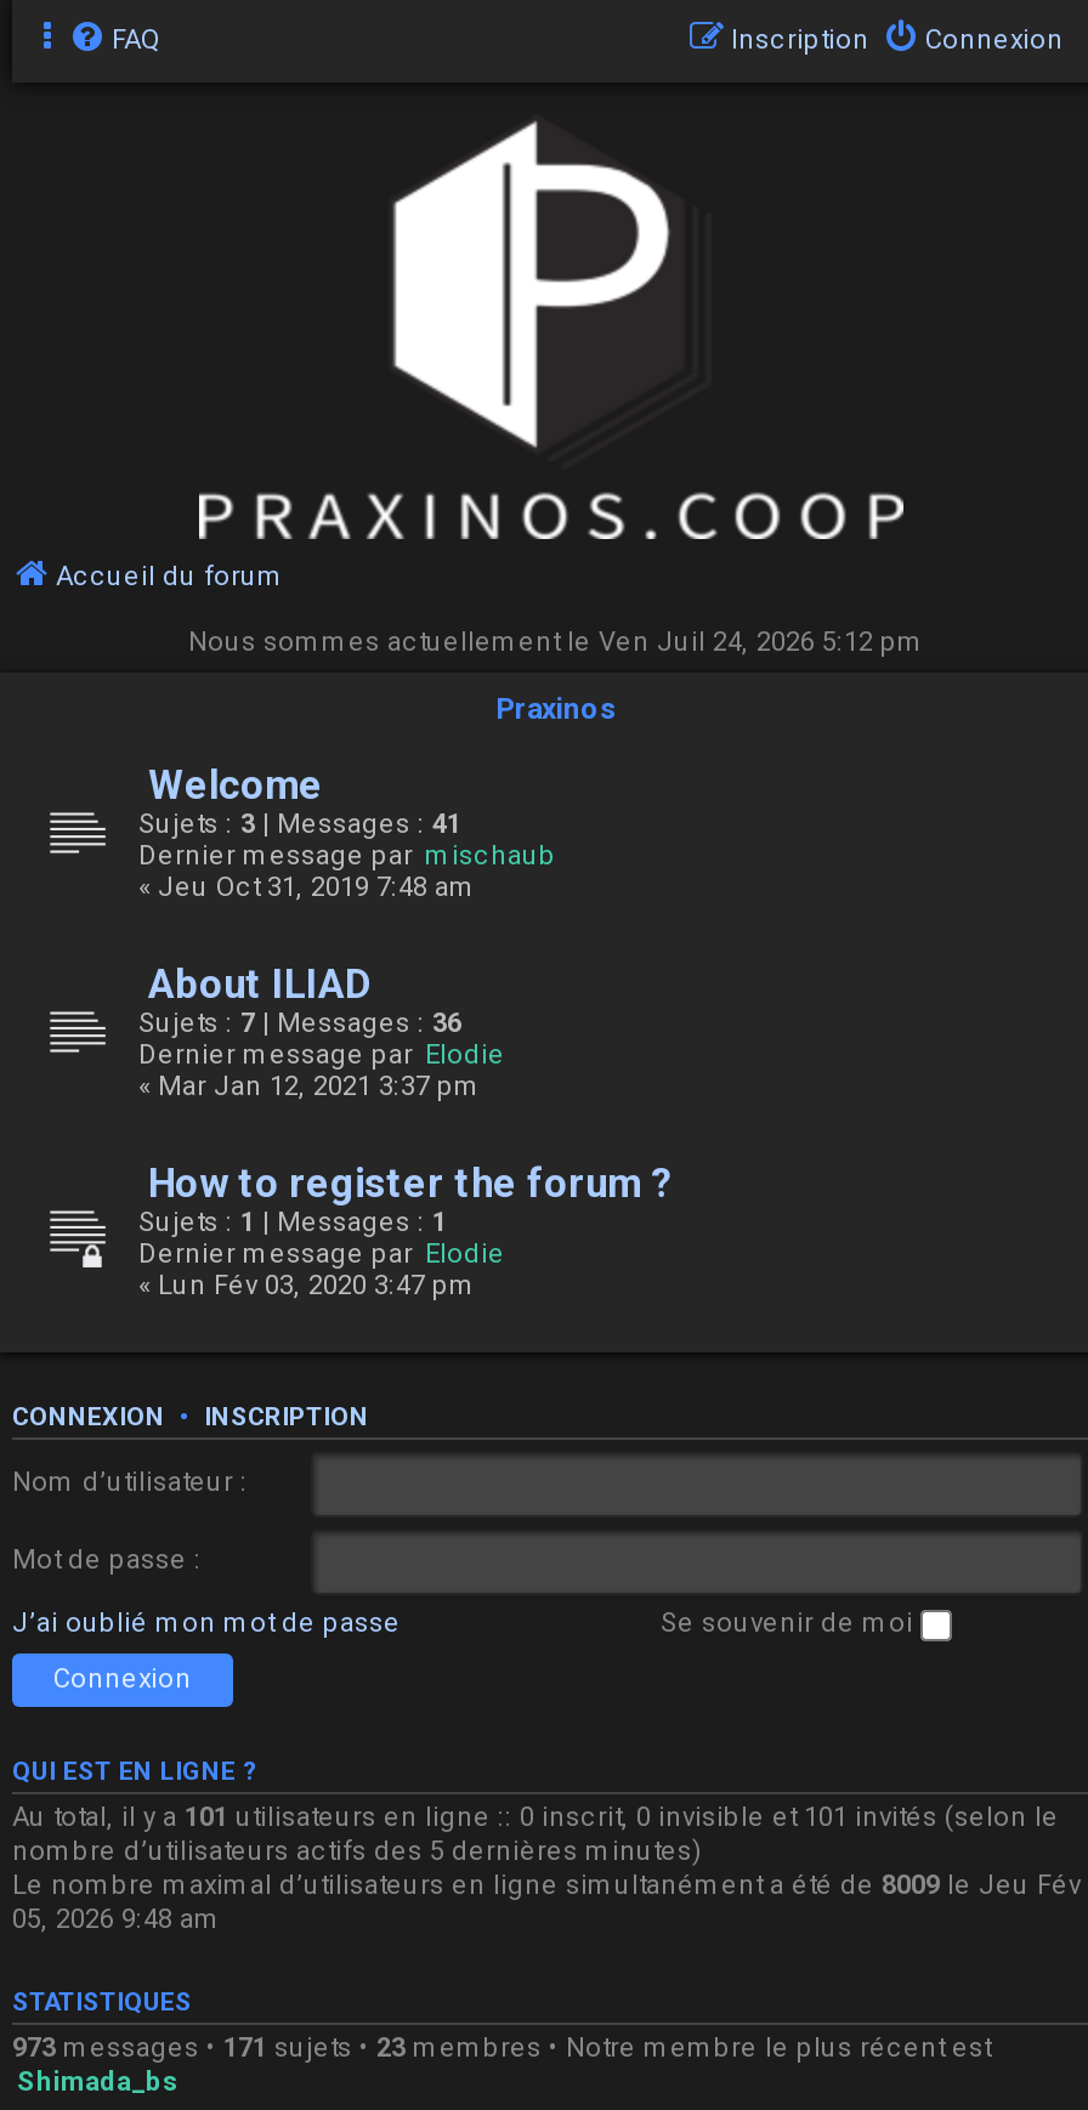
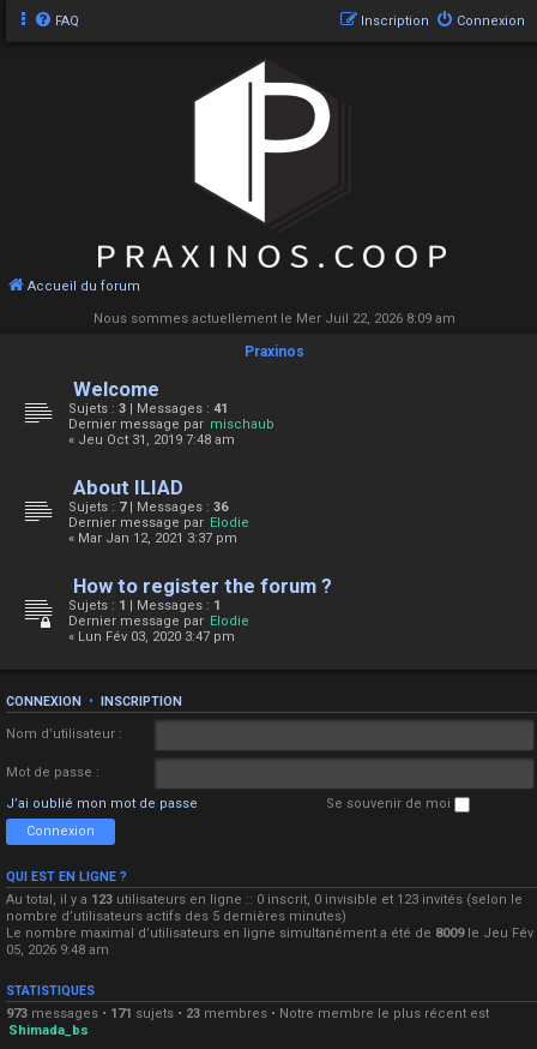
[188,626,924,658] Nous sommes actuellement le Ven Juil 24, 2026 5:12 pm -> [93,311,455,326] Nous sommes actuellement le Mer Juil 22, 2026 8:09 am
[12,1801,1059,1832] Au total, il y a 101 utilisateurs en ligne :: 0 inscrit, 0 invisible et 101 invités (selon le -> [6,891,523,907] Au total, il y a 123 utilisateurs en ligne :: 0 inscrit, 0 invisible et 123 invités (selon le

